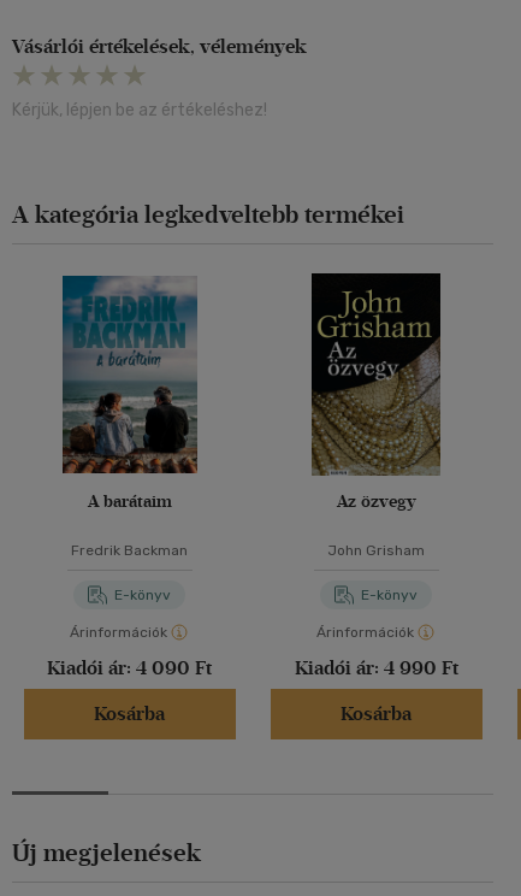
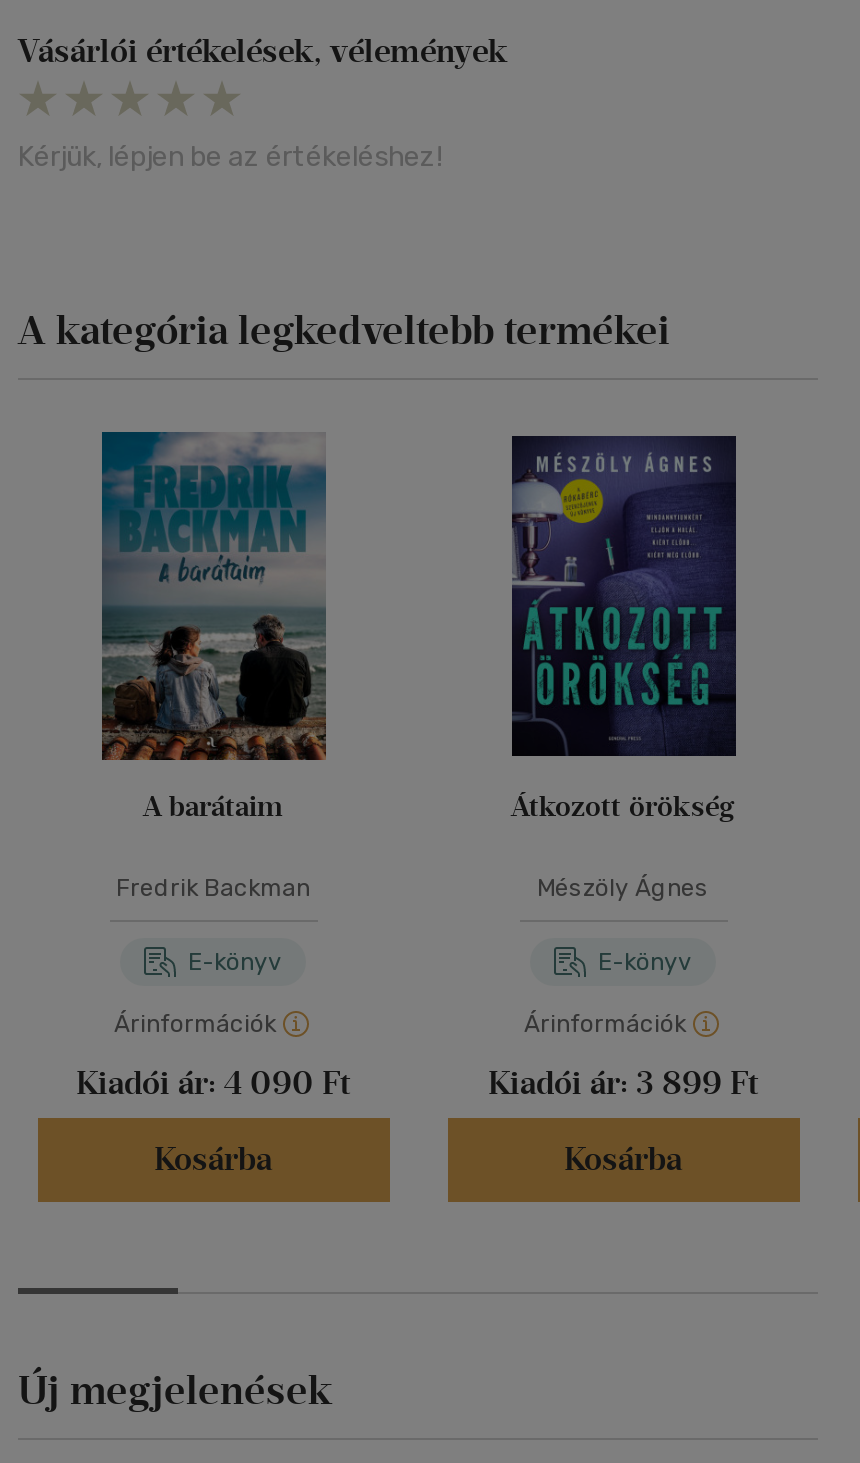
[309,272,444,512] [image] | Az özvegy -> [510,428,738,824] [image] | Átkozott örökség
[327,542,425,559] John Grisham -> [537,874,709,902] Mészöly Ágnes
[294,657,458,679] Kiadói ár: 4 990 Ft -> [488,1064,758,1102] Kiadói ár: 3 899 Ft

